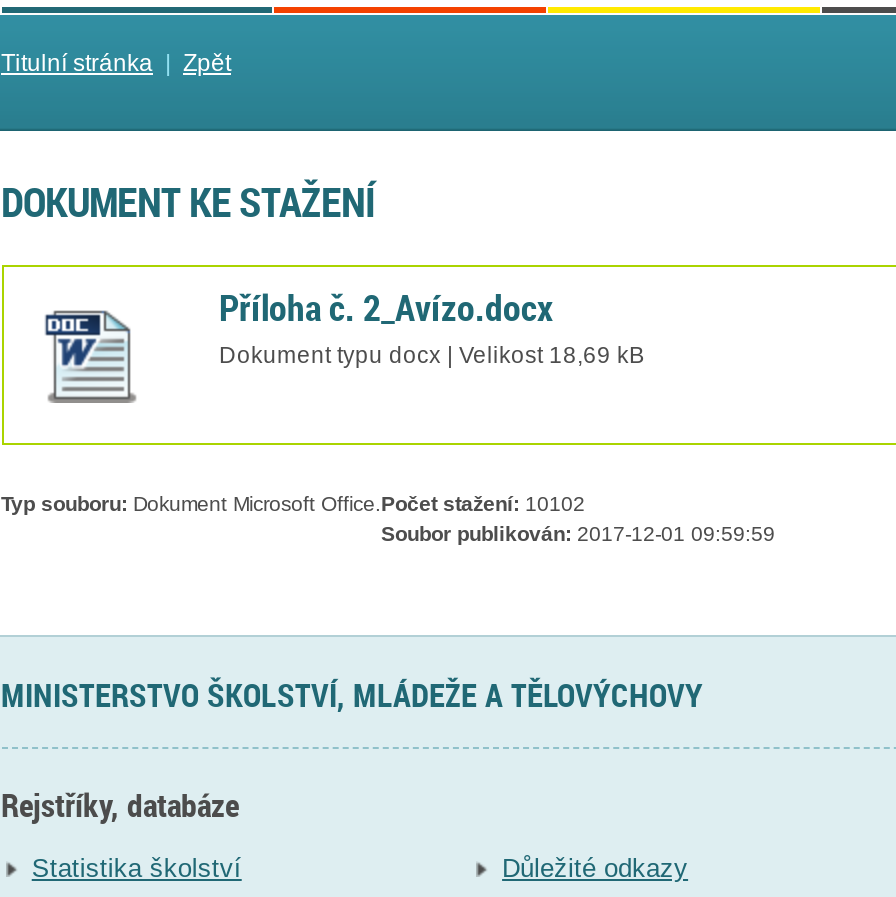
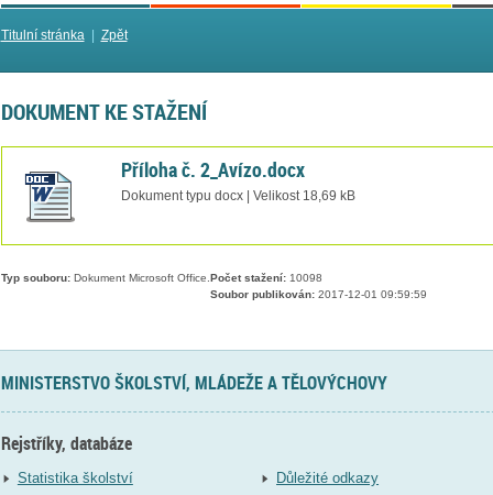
[1,494,585,516] Typ souboru: Dokument Microsoft Office.Počet stažení: 10102 -> [1,272,322,284] Typ souboru: Dokument Microsoft Office.Počet stažení: 10098

